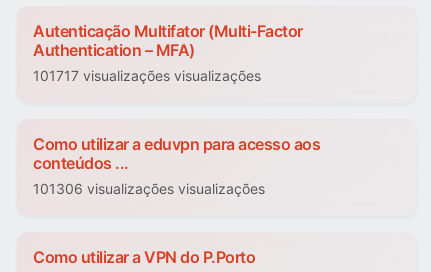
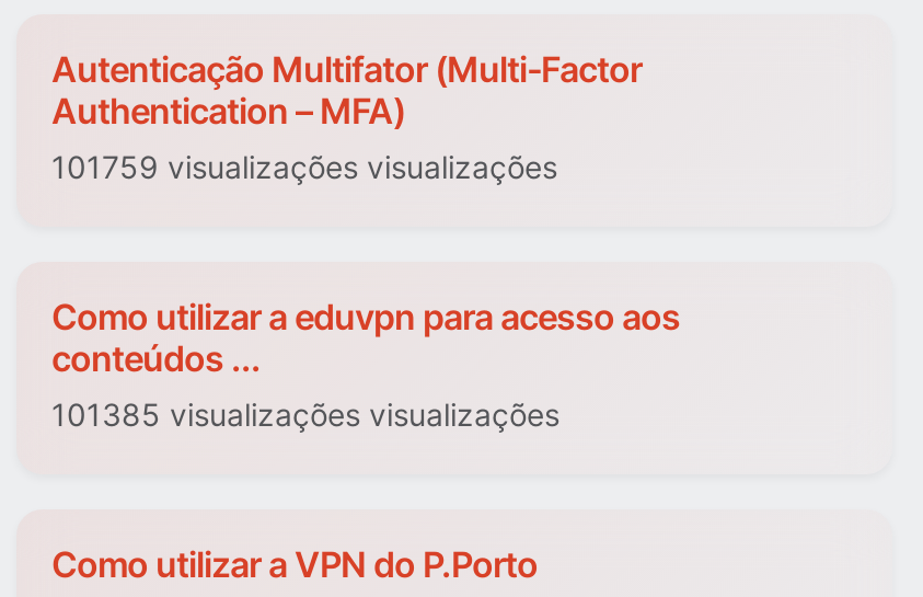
[33,67,261,84] 101717 visualizações visualizações -> [51,149,557,186] 101759 visualizações visualizações
[33,180,265,197] 101306 visualizações visualizações -> [51,397,559,434] 101385 visualizações visualizações

